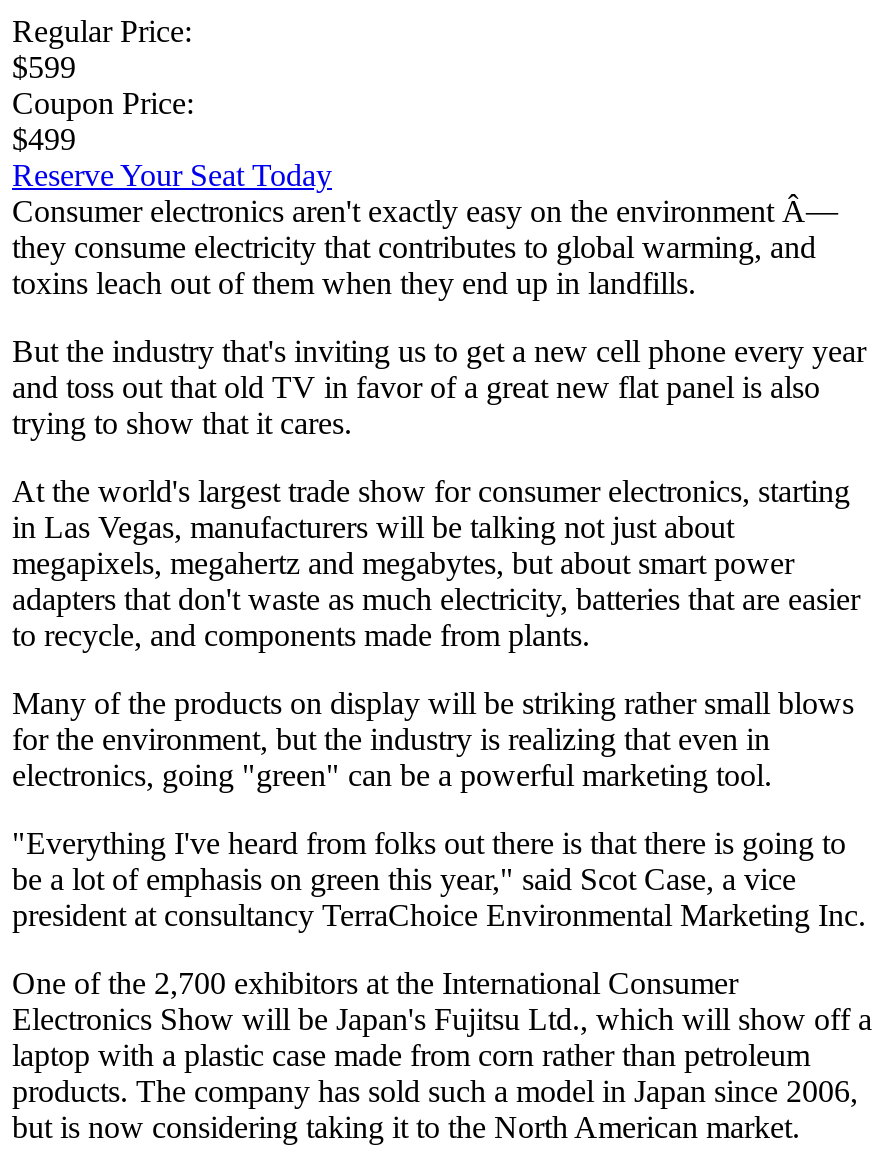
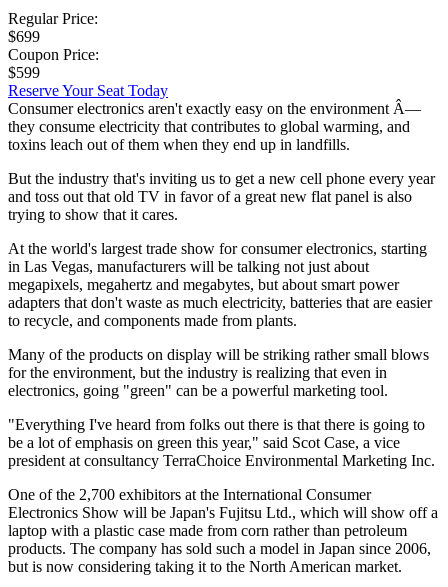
[12,50,76,84] $599 -> [8,28,40,45] $699
[12,122,76,156] $499 -> [8,64,40,81] $599

